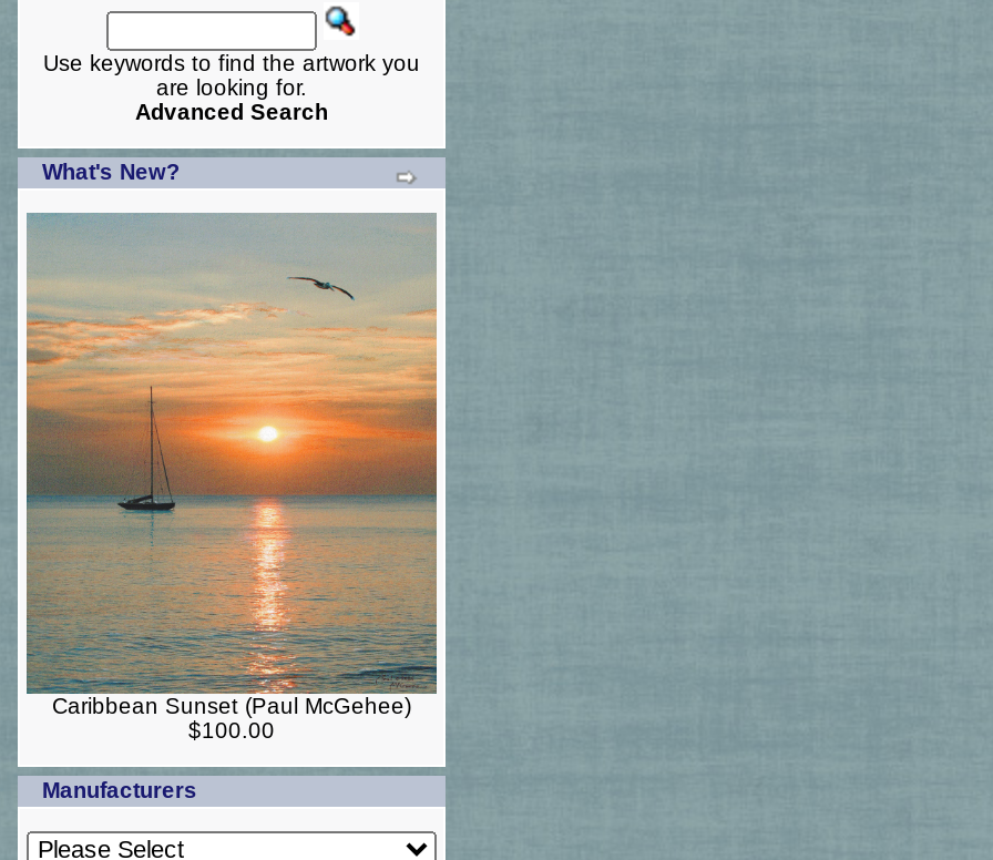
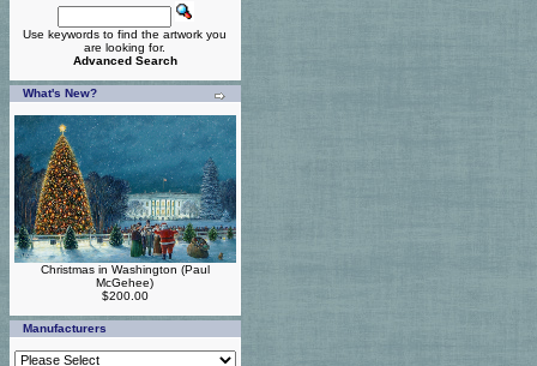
[24,211,439,743] [image] | Caribbean Sunset (Paul McGehee) | $100.00 -> [13,114,237,302] [image] | Christmas in Washington (Paul | McGehee) | $200.00

